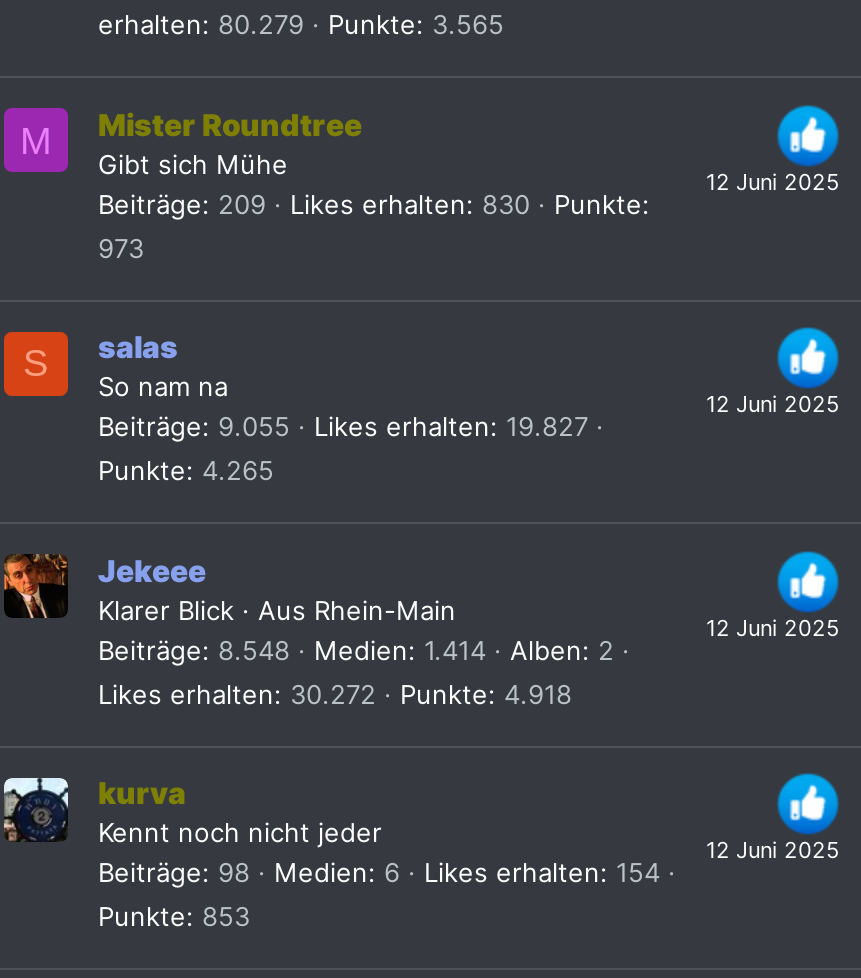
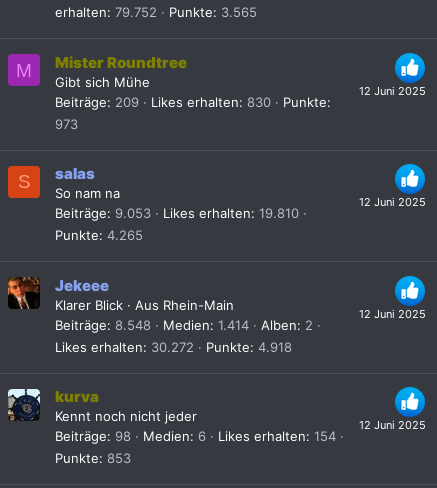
[98,8,504,40] erhalten 80.279 Punkte 3.565 -> [55,4,257,20] erhalten 79.752 Punkte 3.565
[98,410,290,442] Beiträge 9.055 -> [55,205,151,221] Beiträge 9.053
[314,410,588,442] Likes erhalten 19.827 -> [163,205,299,221] Likes erhalten 19.810

